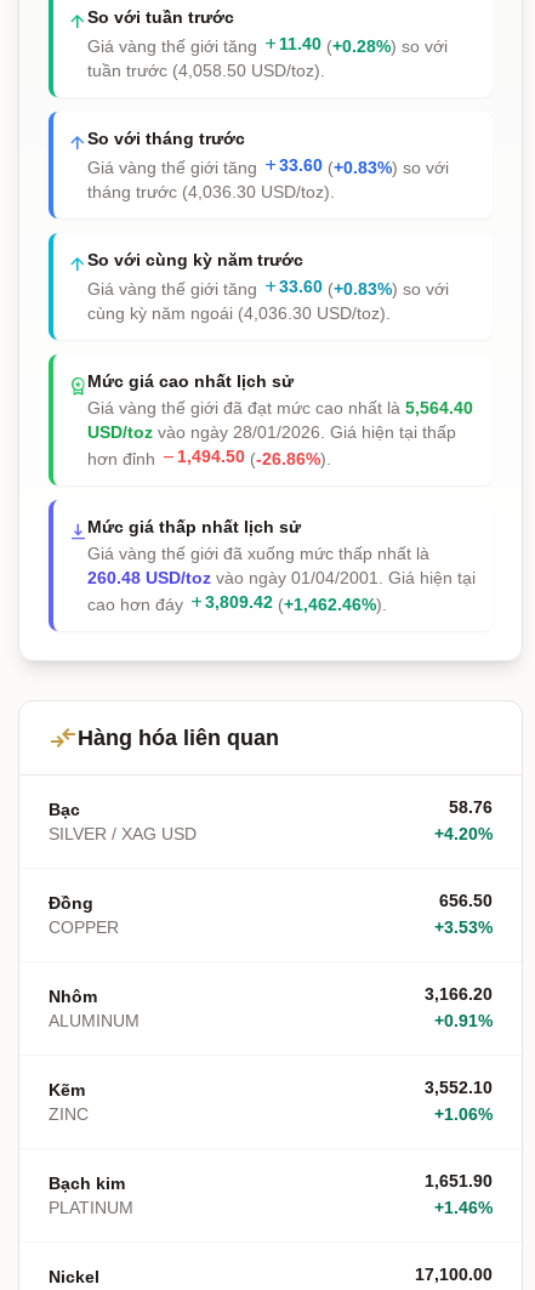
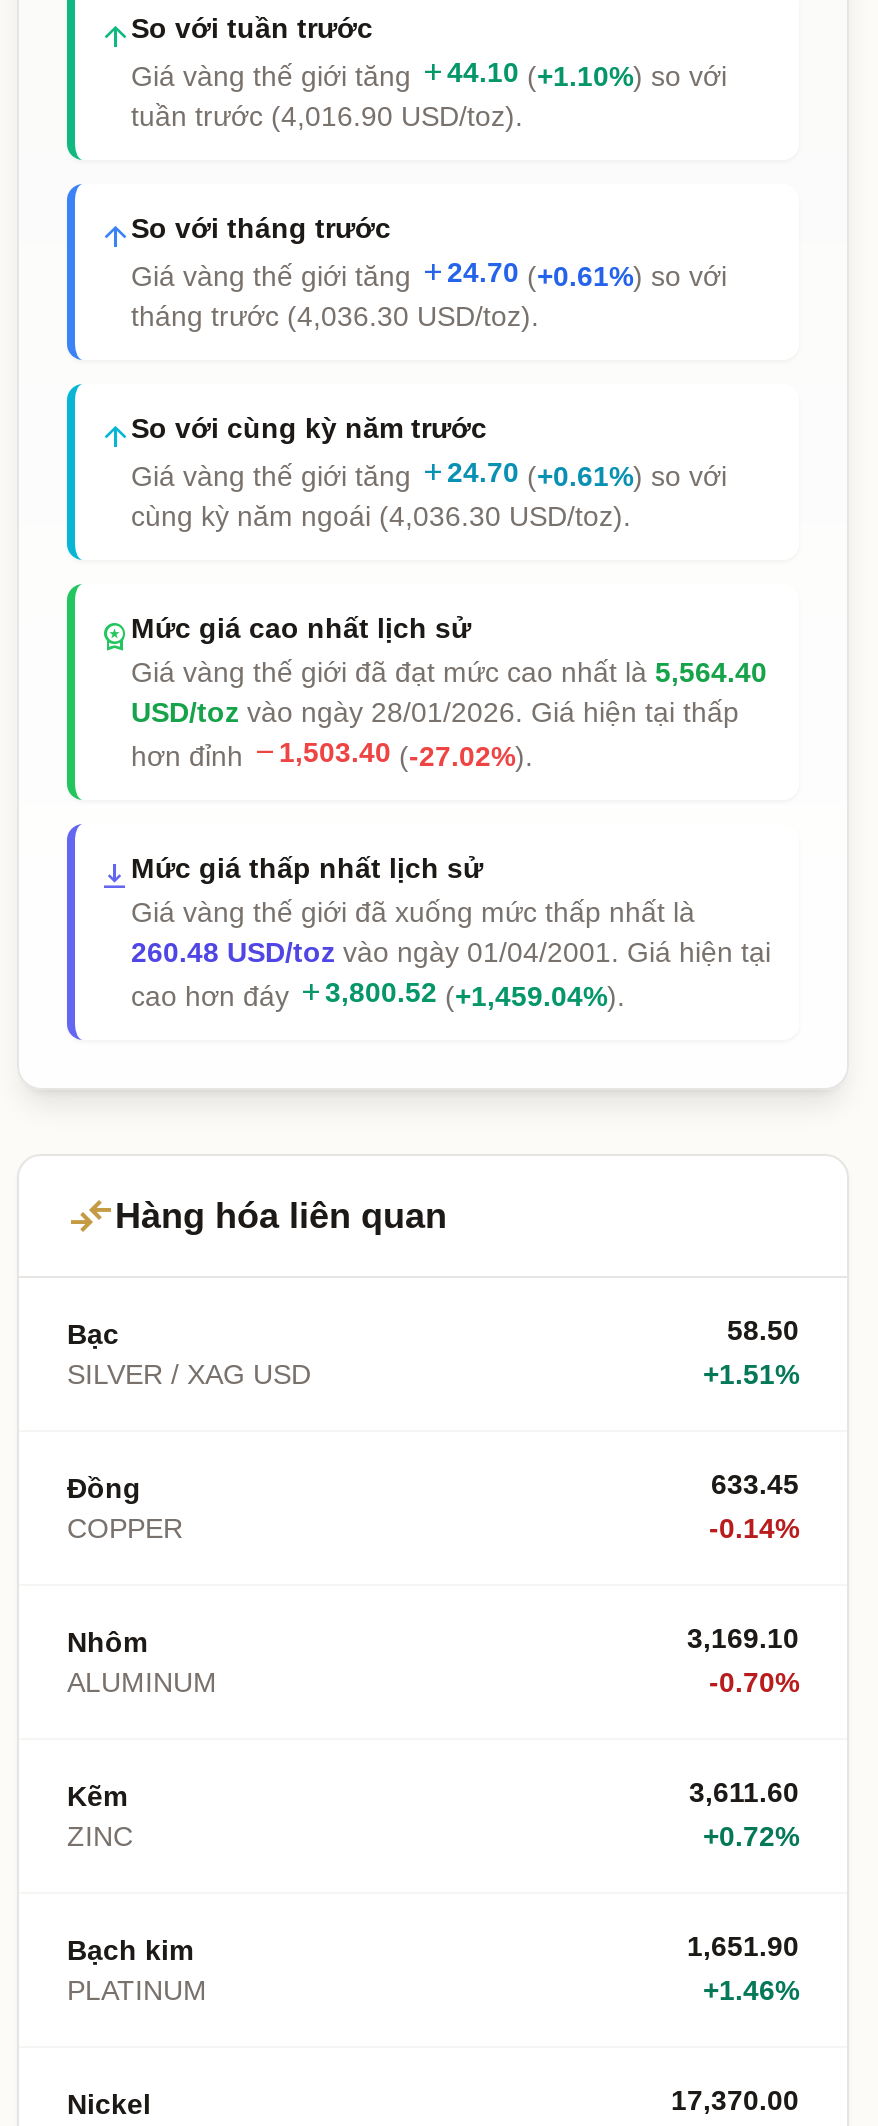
[87,34,448,56] Giá vàng thế giới tăng add11.40 (+0.28%) so với -> [131,56,727,92] Giá vàng thế giới tăng add44.10 (+1.10%) so với
[87,61,325,80] tuần trước (4,058.50 USD/toz). -> [131,100,523,132] tuần trước (4,016.90 USD/toz).
[87,155,449,177] Giá vàng thế giới tăng add 33.60 (+0.83%) so với -> [131,256,727,292] Giá vàng thế giới tăng add 24.70 (+0.61%) so với
[87,277,449,299] Giá vàng thế giới tăng add 33.60 (+0.83%) so với -> [131,456,727,492] Giá vàng thế giới tăng add 24.70 (+0.61%) so với
[87,447,331,468] hơn đỉnh remove 1,494.50 (-26.86%). -> [131,736,533,772] hơn đỉnh remove 1,503.40 (-27.02%).
[87,592,387,614] cao hơn đáy add 3,809.42 (+1,462.46%). -> [131,976,625,1012] cao hơn đáy add 3,800.52 (+1,459.04%).
[449,797,493,817] 58.76 -> [727,1314,799,1346] 58.50
[434,824,493,843] +4.20% -> [703,1358,799,1390] +1.51%
[439,891,493,910] 656.50 -> [711,1468,799,1500] 633.45
[434,917,493,937] +3.53% -> [709,1512,799,1544] -0.14%
[425,984,493,1004] 3,166.20 -> [687,1622,799,1654] 3,169.10
[434,1011,493,1030] +0.91% -> [709,1666,799,1698] -0.70%
[425,1078,493,1097] 3,552.10 -> [689,1776,799,1808] 3,611.60
[434,1104,493,1124] +1.06% -> [703,1820,799,1852] +0.72%
[415,1265,493,1284] 17,100.00 -> [671,2084,799,2116] 17,370.00

